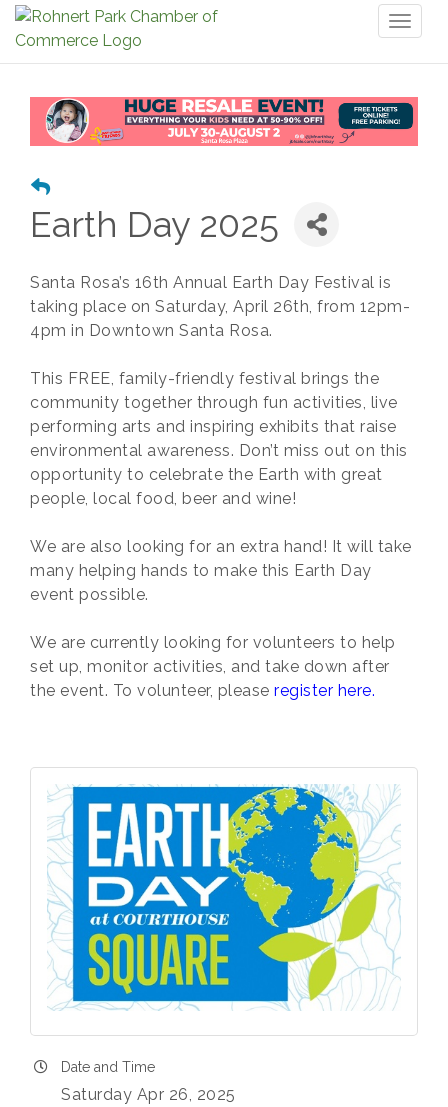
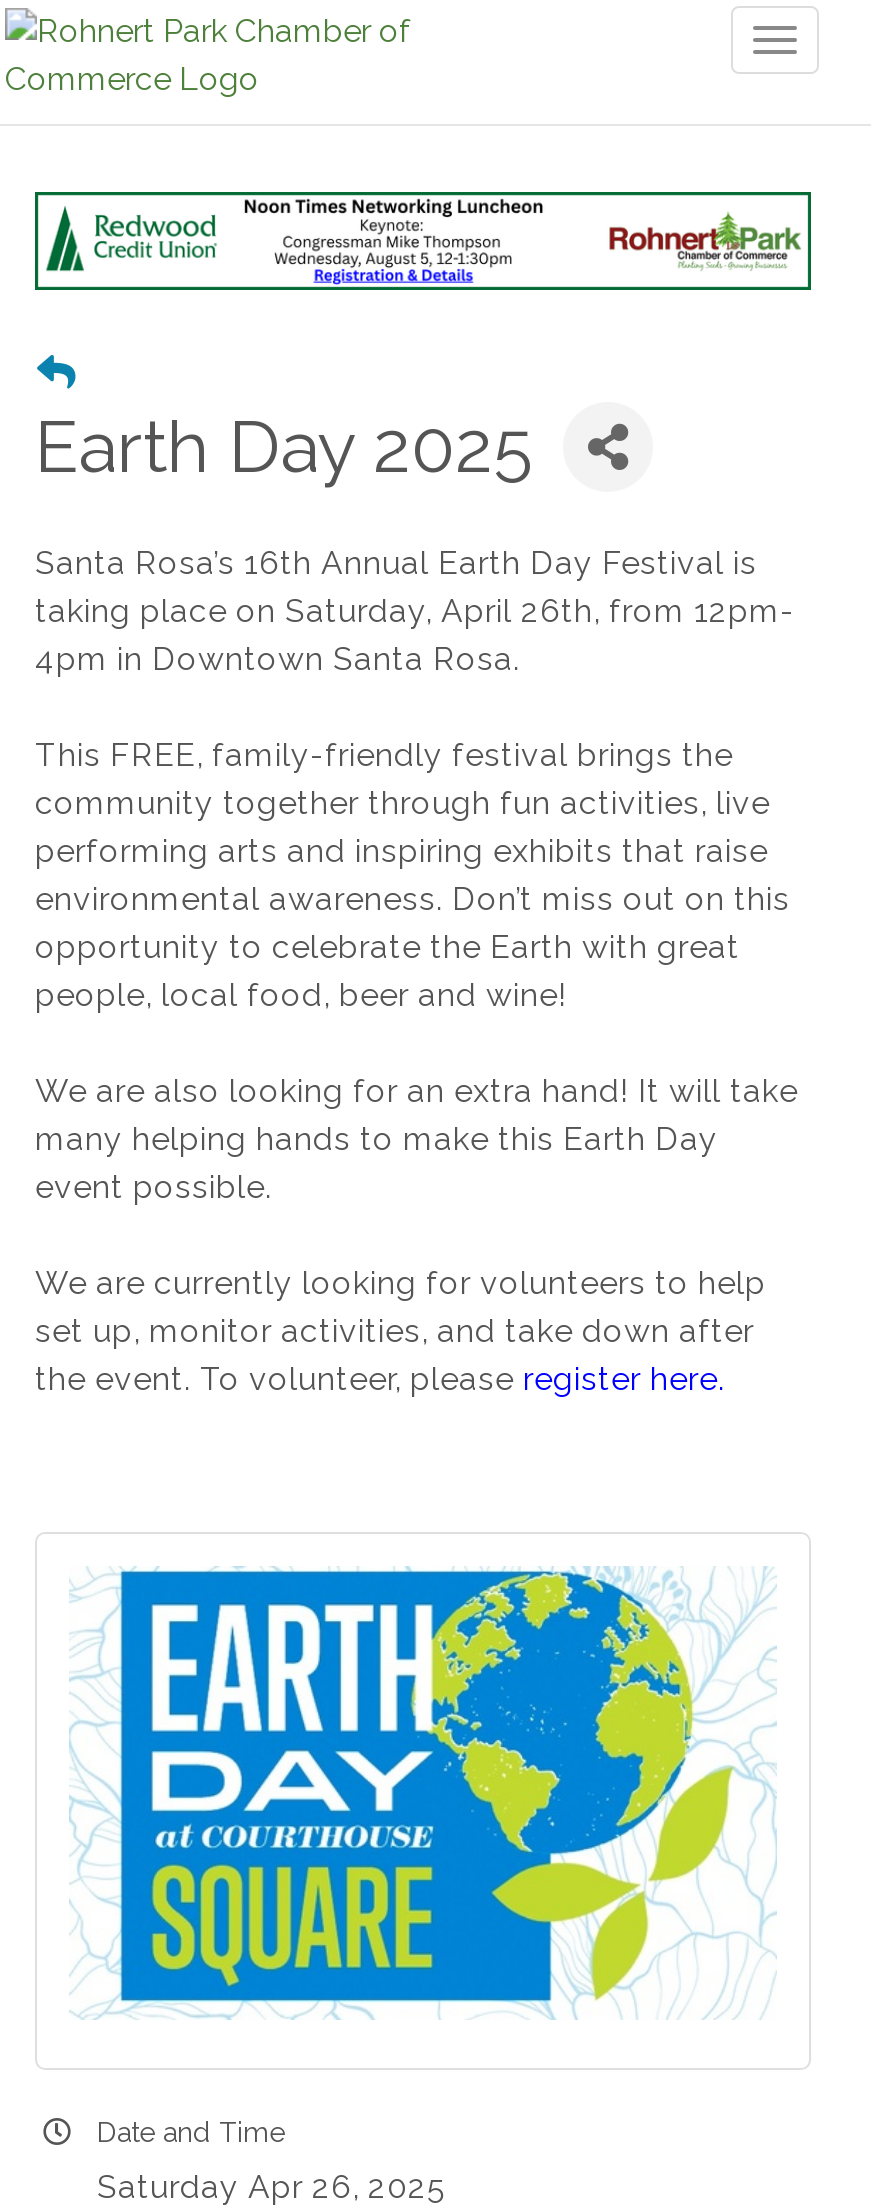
[29,96,419,147] [image] -> [33,190,813,292] [image]

